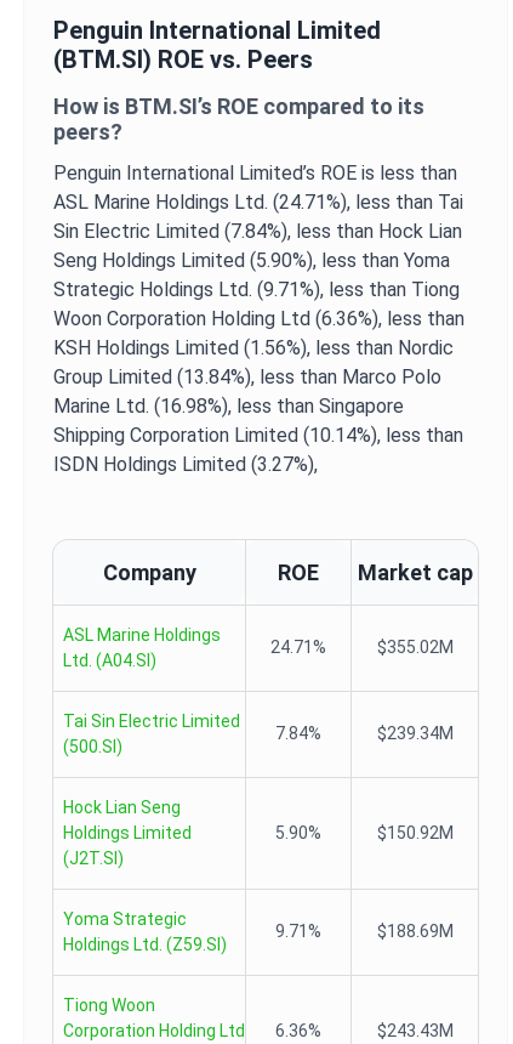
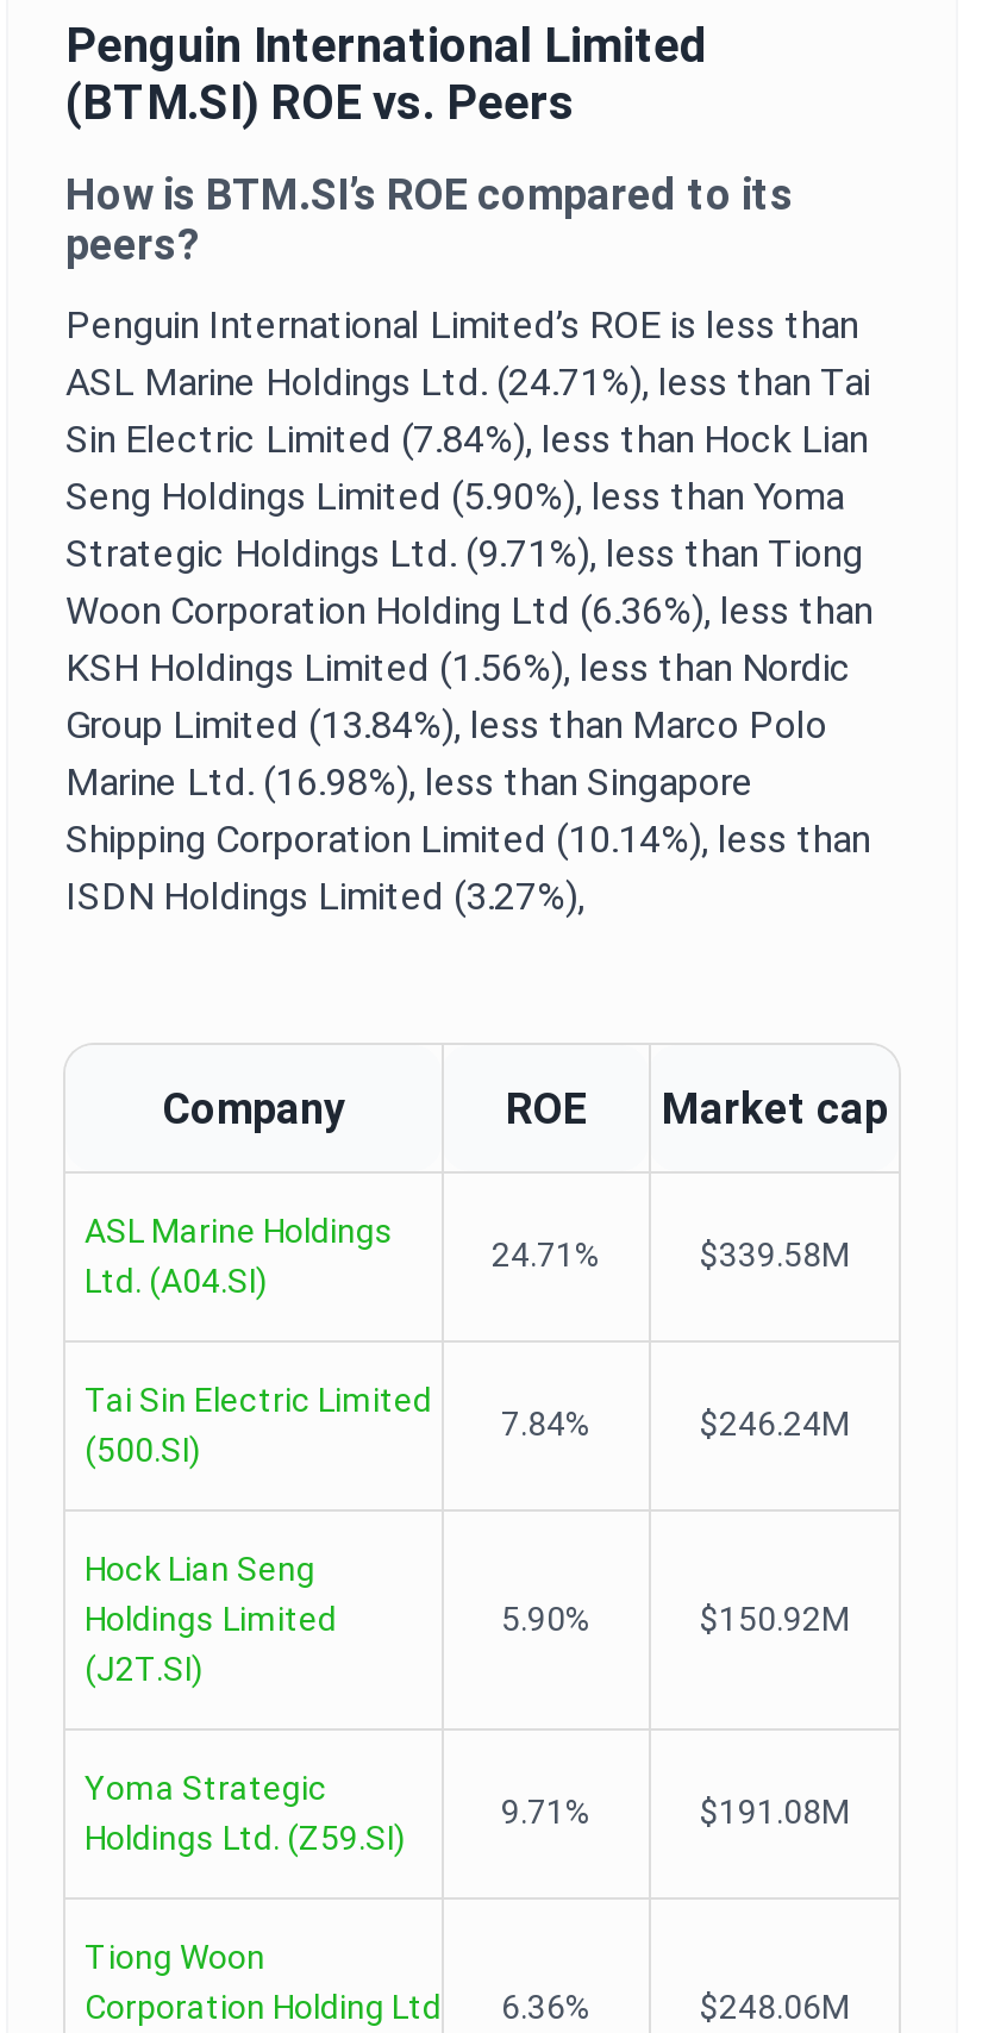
[377,637,453,657] $355.02M -> [700,1236,850,1274] $339.58M
[377,724,453,743] $239.34M -> [700,1405,850,1443] $246.24M
[377,921,453,941] $188.69M -> [700,1793,850,1831] $191.08M
[377,1021,453,1040] $243.43M -> [700,1988,850,2026] $248.06M

